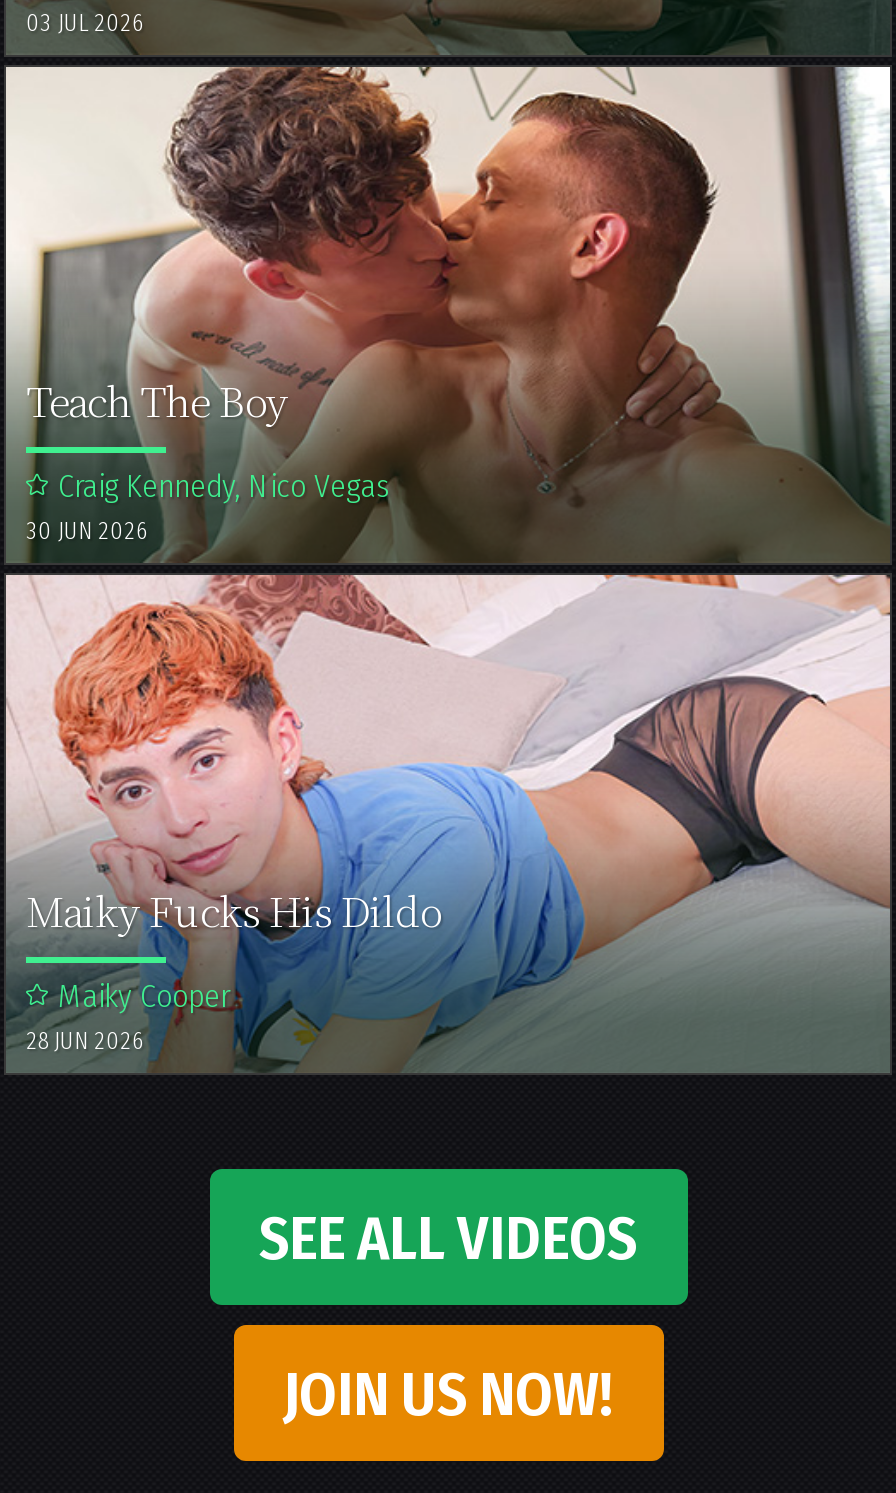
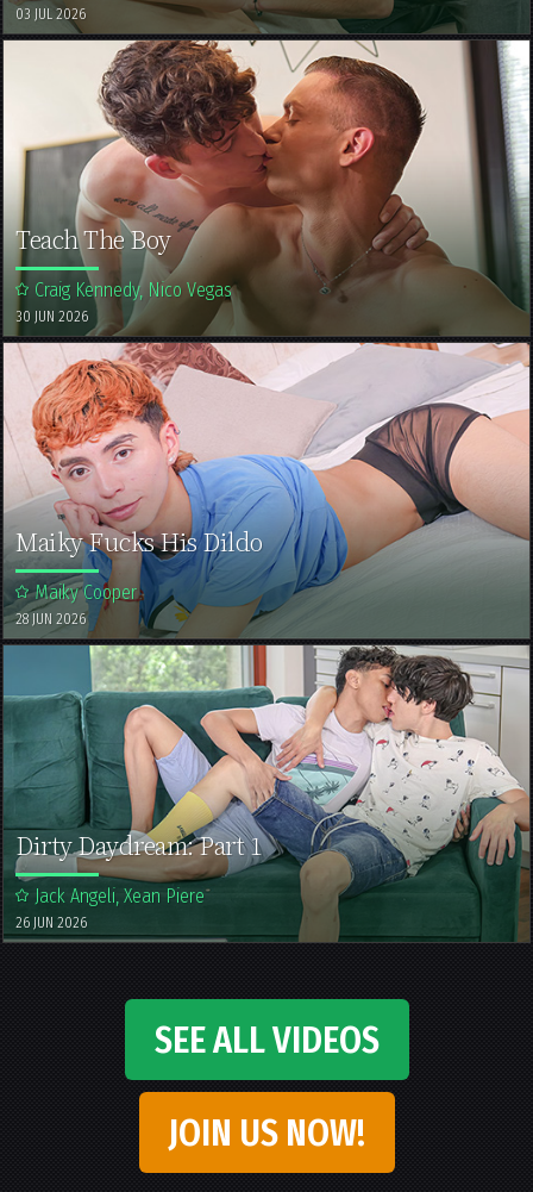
none -> [4,644,529,942] [image] | Dirty Daydream: Part 1 | Jack Angeli, Xean Piere | 26 JUN 2026

